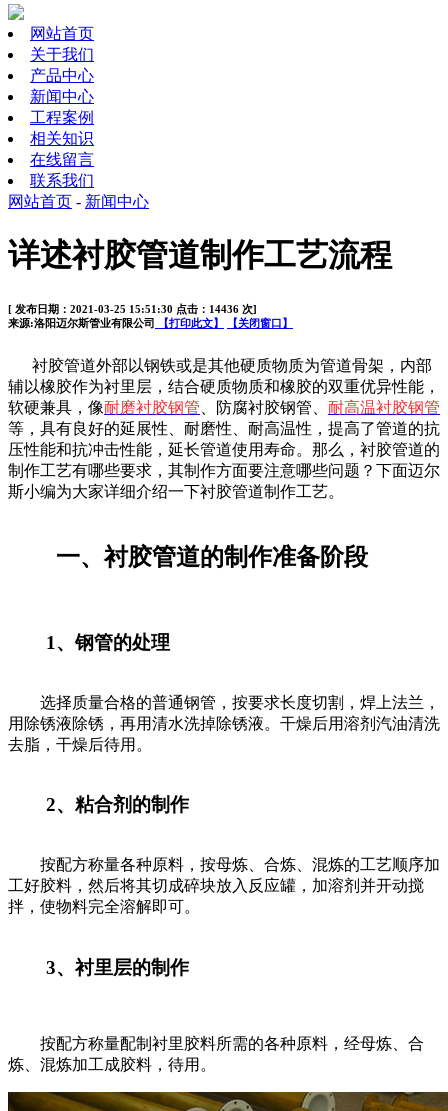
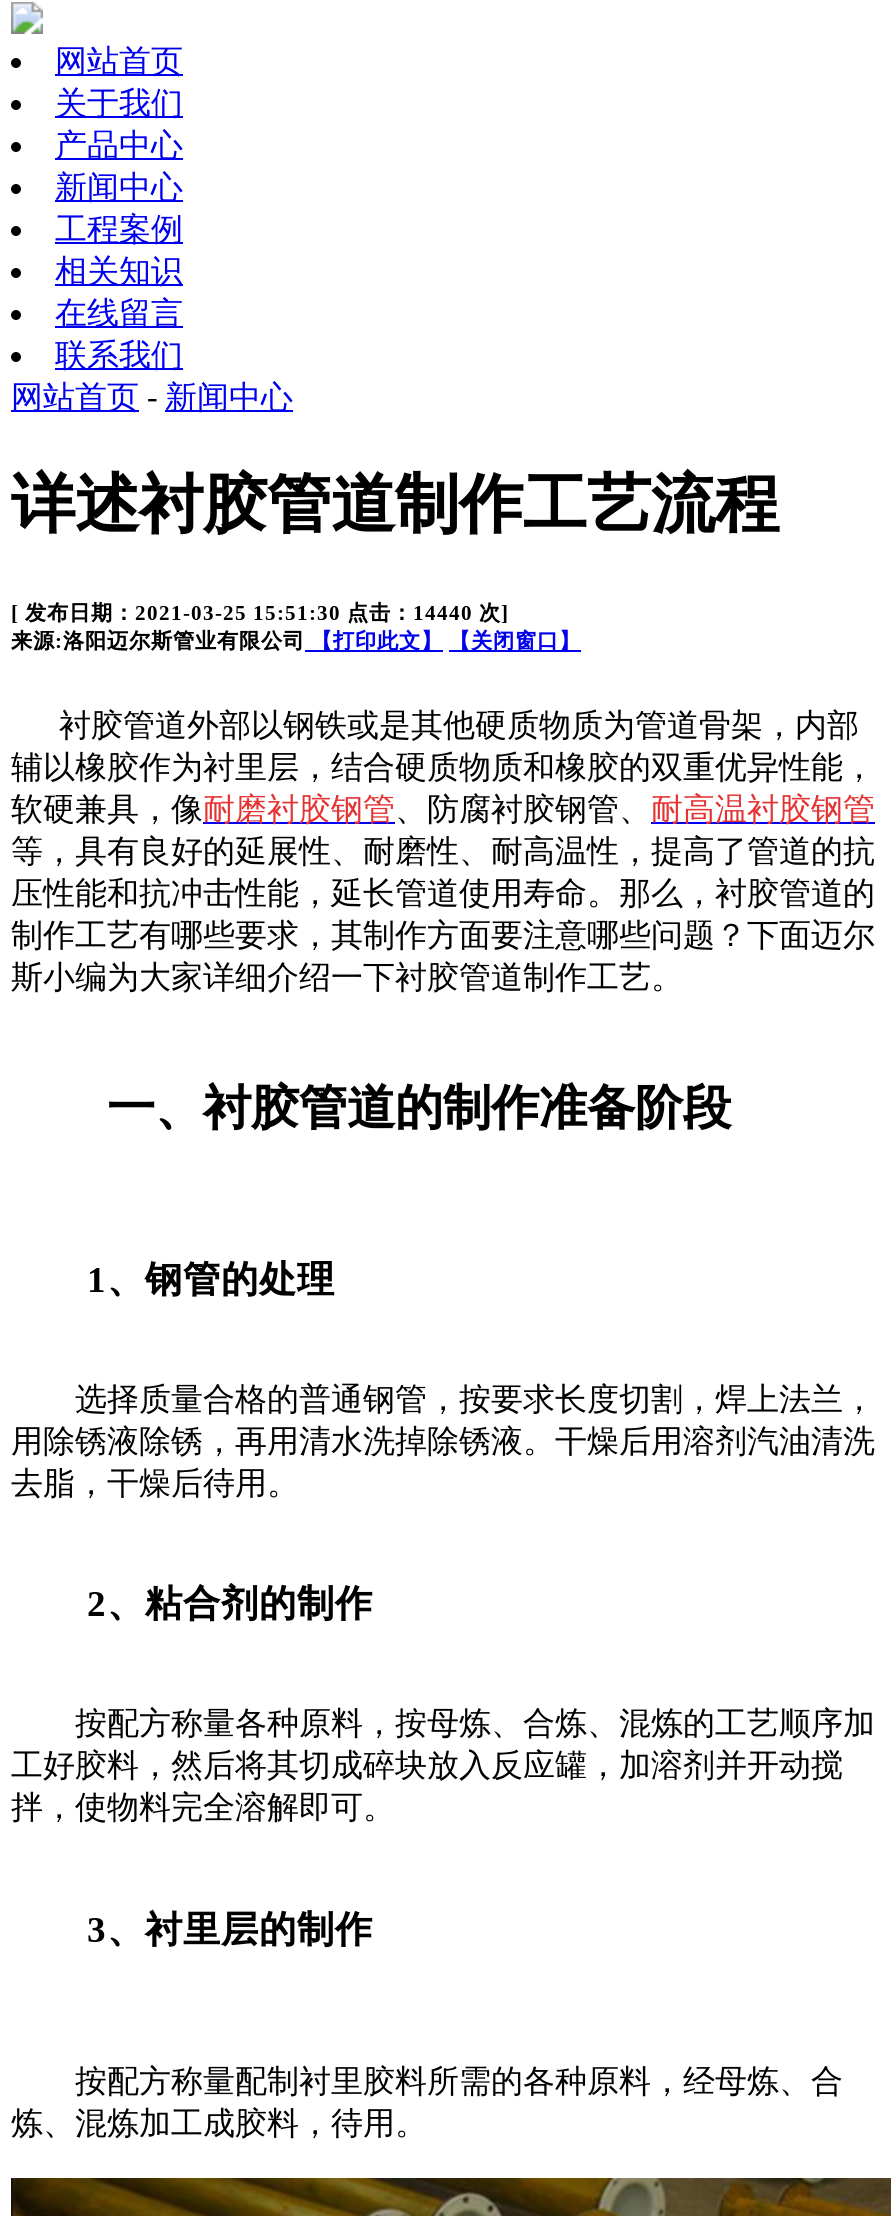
[8,303,257,315] [ 发布日期：2021-03-25 15:51:30 点击：14436 次] -> [11,601,509,625] [ 发布日期：2021-03-25 15:51:30 点击：14440 次]

